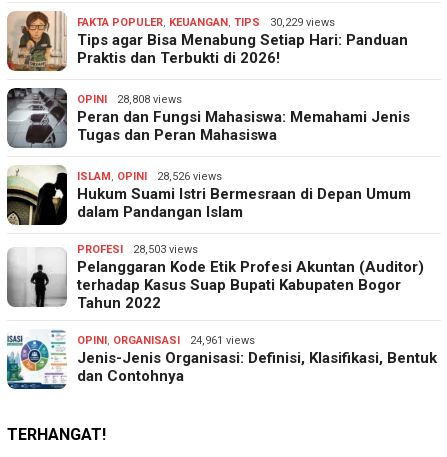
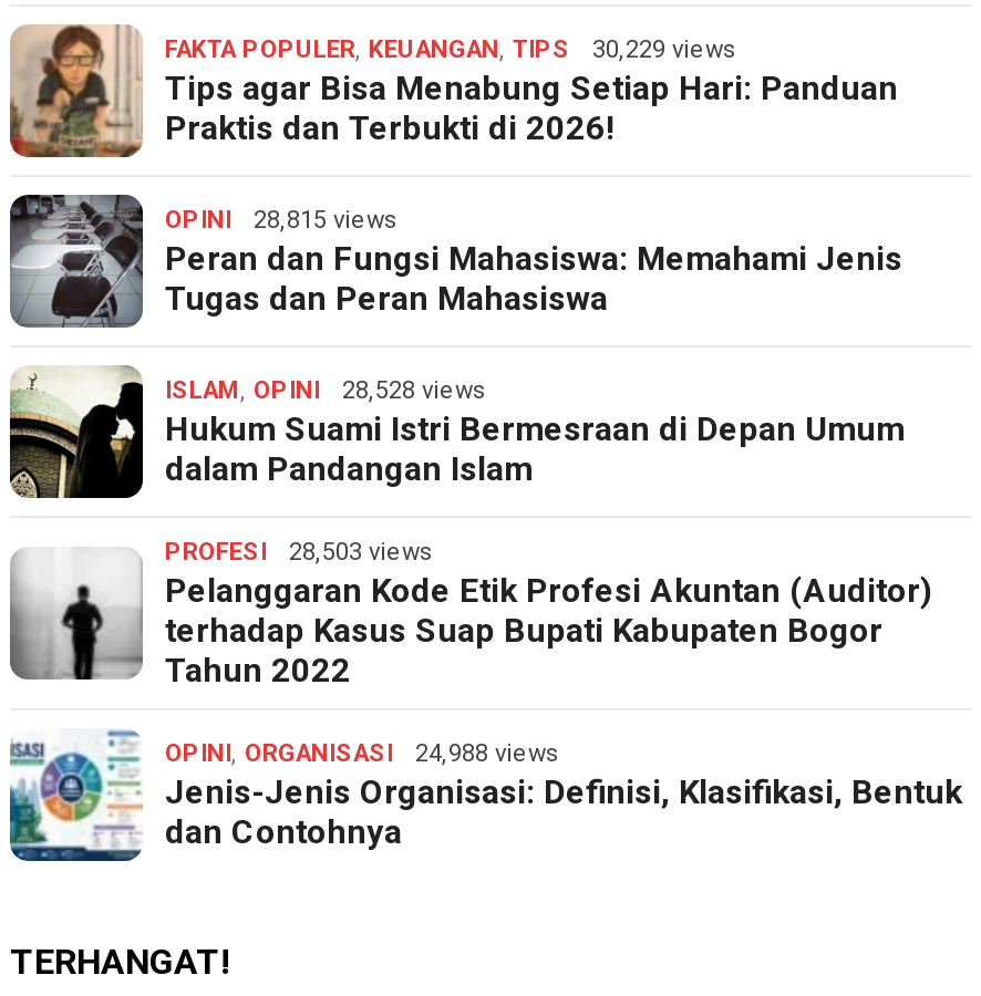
[77,93,182,106] OPINI 28,808 views -> [165,207,397,235] OPINI 28,815 views
[77,170,222,183] ISLAM, OPINI 28,526 views -> [165,377,486,406] ISLAM, OPINI 28,528 views
[77,334,255,347] OPINI, ORGANISASI 24,961 views -> [165,740,559,769] OPINI, ORGANISASI 24,988 views

